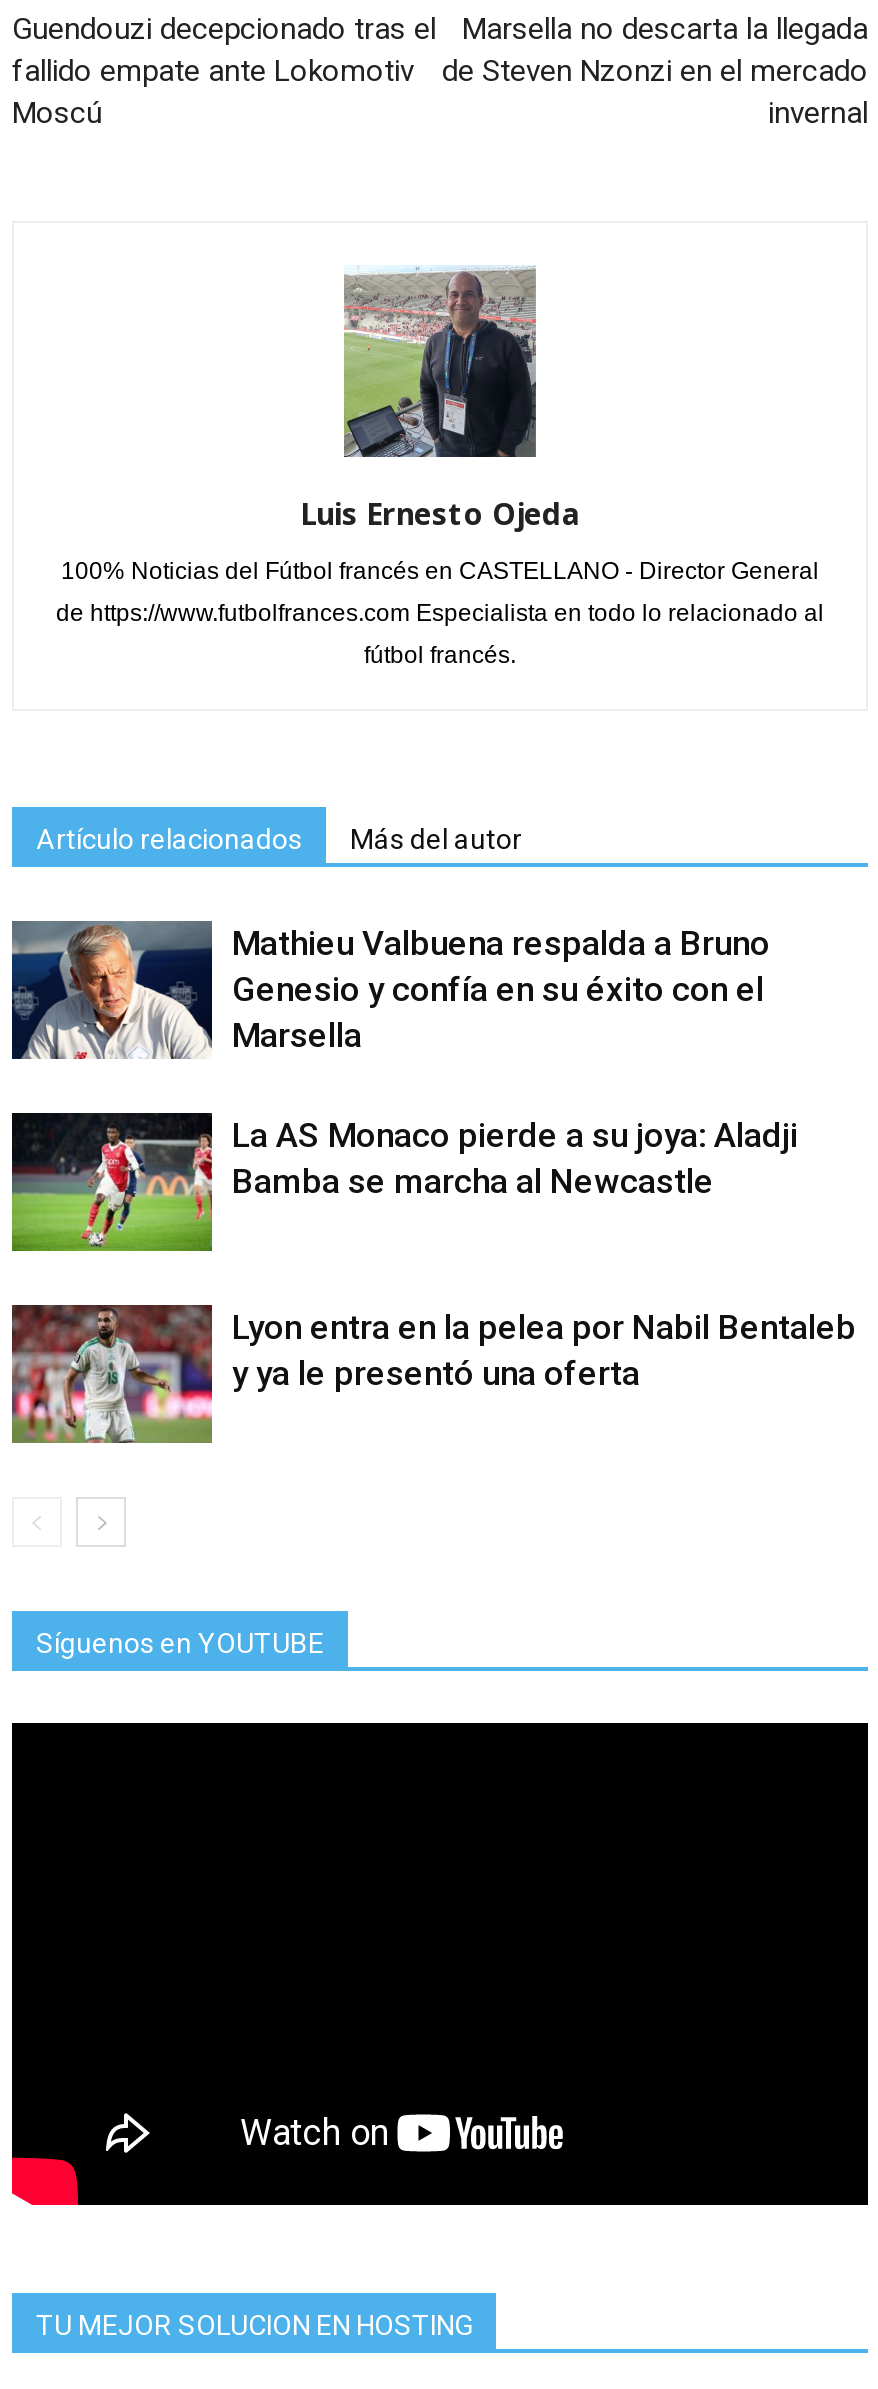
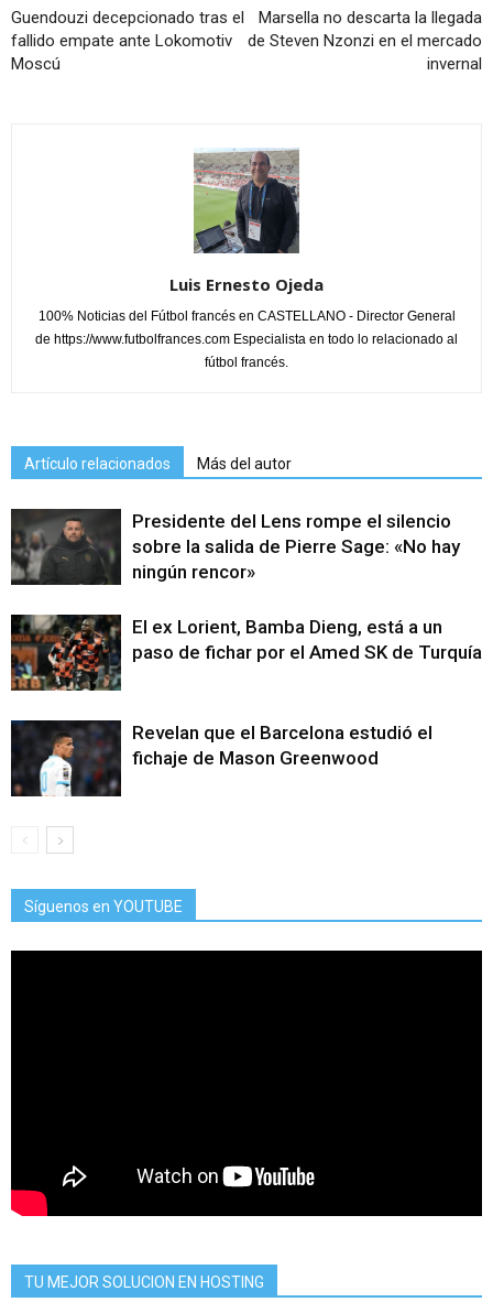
[10,921,770,1061] [image] | Mathieu Valbuena respalda a Bruno | Genesio y confía en su éxito con el | Marsella -> [10,509,460,586] [image] | Presidente del Lens rompe el silencio | sobre la salida de Pierre Sage: «No hay | ningún rencor»
[10,1113,798,1253] [image] | La AS Monaco pierde a su joya: Aladji | Bamba se marcha al Newcastle -> [10,615,482,692] [image] | El ex Lorient, Bamba Dieng, está a un | paso de fichar por el Amed SK de Turquía
[10,1305,856,1445] [image] | Lyon entra en la pelea por Nabil Bentaleb | y ya le presentó una oferta -> [10,720,432,797] [image] | Revelan que el Barcelona estudió el | fichaje de Mason Greenwood

